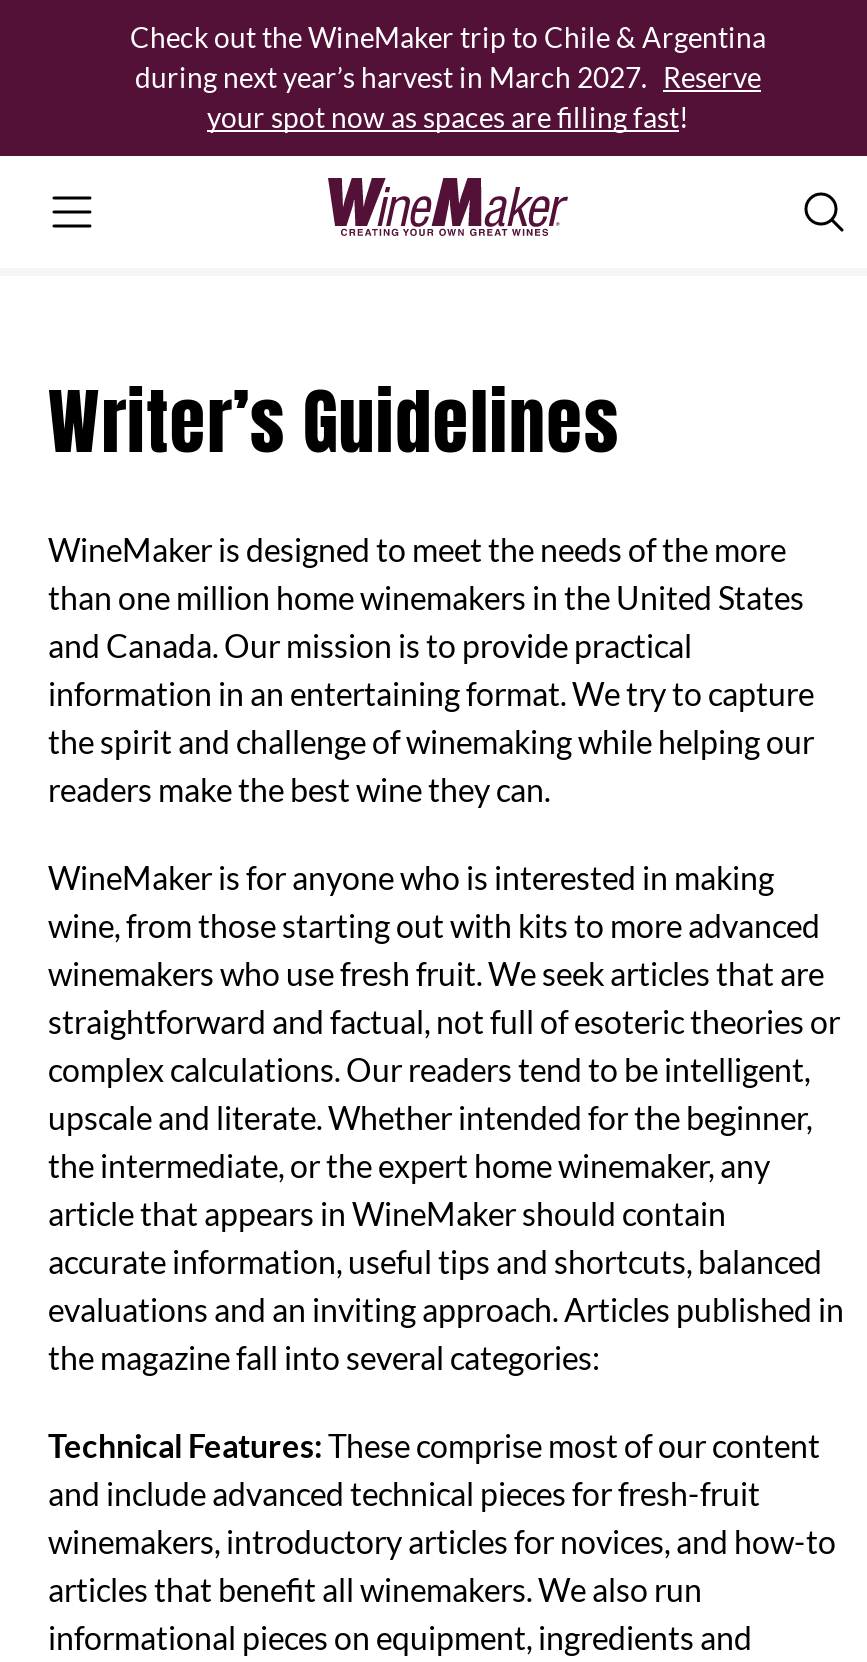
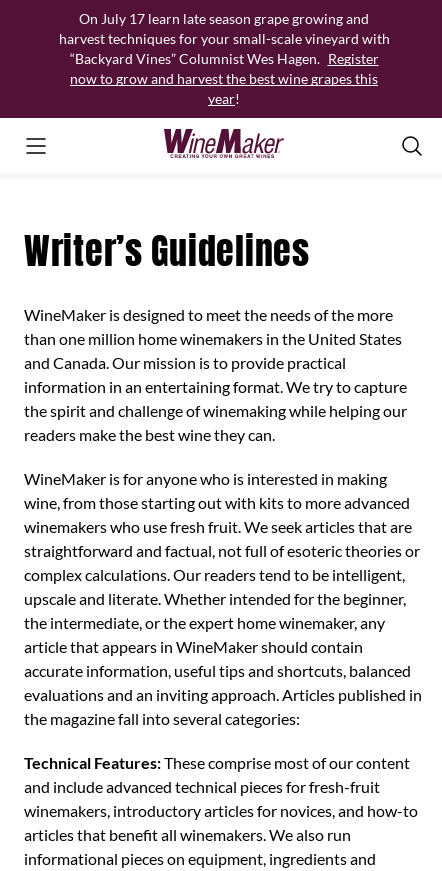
[130,20,766,134] Check out the WineMaker trip to Chile & Argentina | during next year’s harvest in March 2027. Reserve | your spot now as spaces are filling fast! -> [58,10,389,107] On July 17 learn late season grape growing and | harvest techniques for your small-scale vineyard with | “Backyard Vines” Columnist Wes Hagen. Register | now to grow and harvest the best wine grapes this | year!

